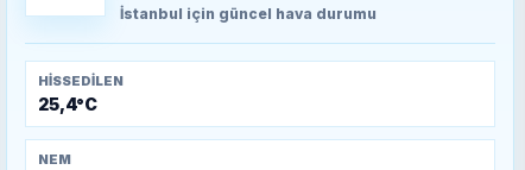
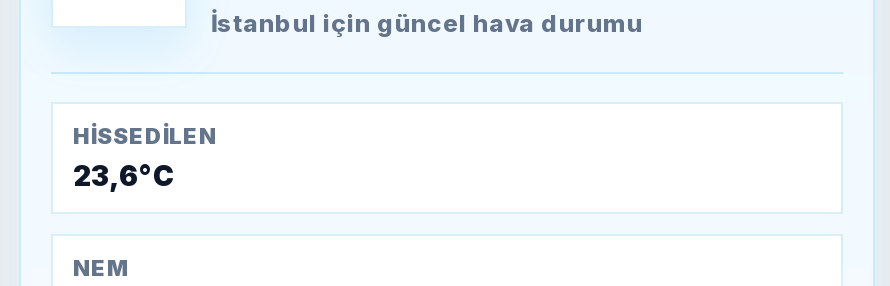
[38,93,97,114] 25,4°C -> [73,157,175,191] 23,6°C

